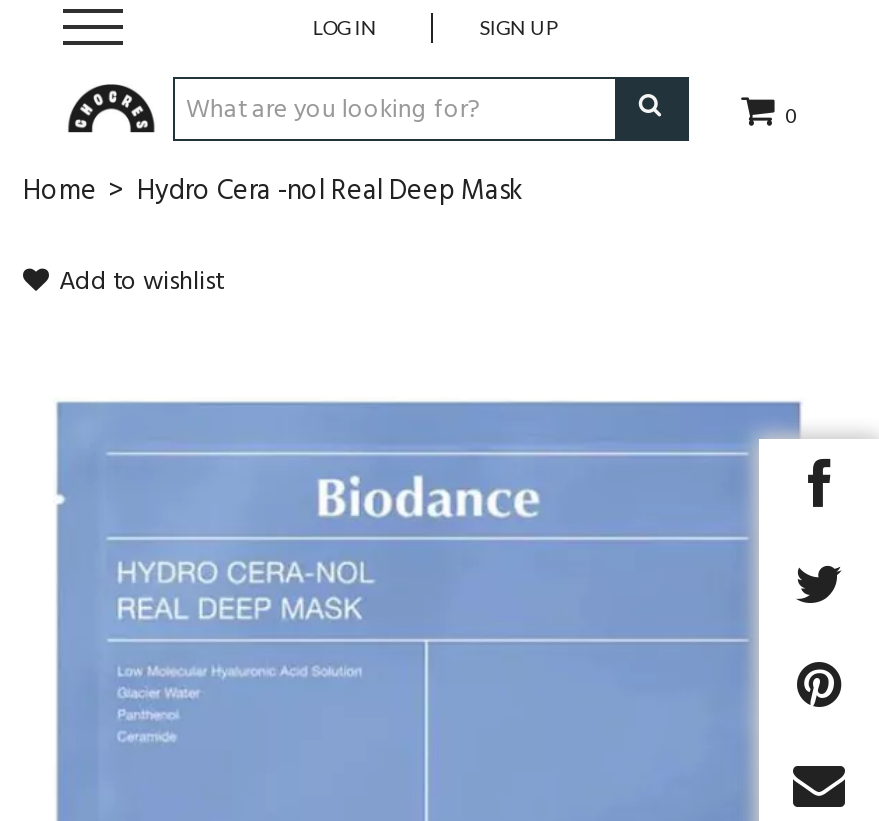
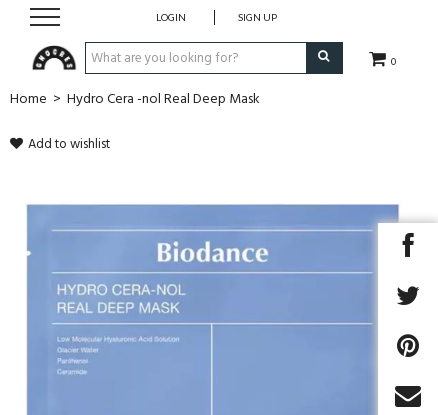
[312,15,376,39] LOG IN -> [156,11,186,23] LOGIN

